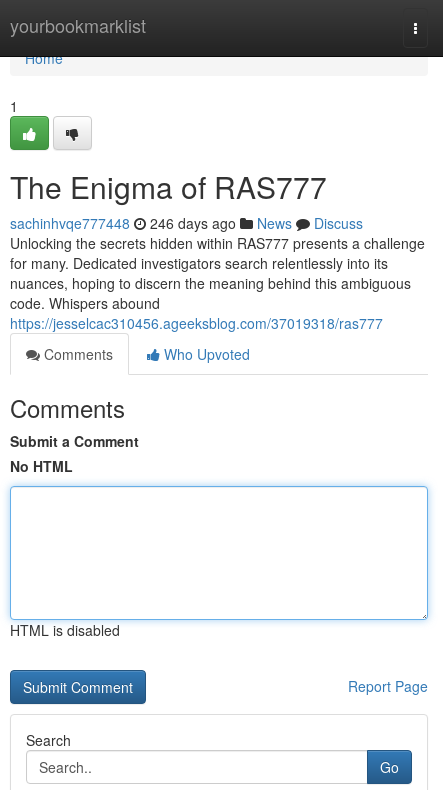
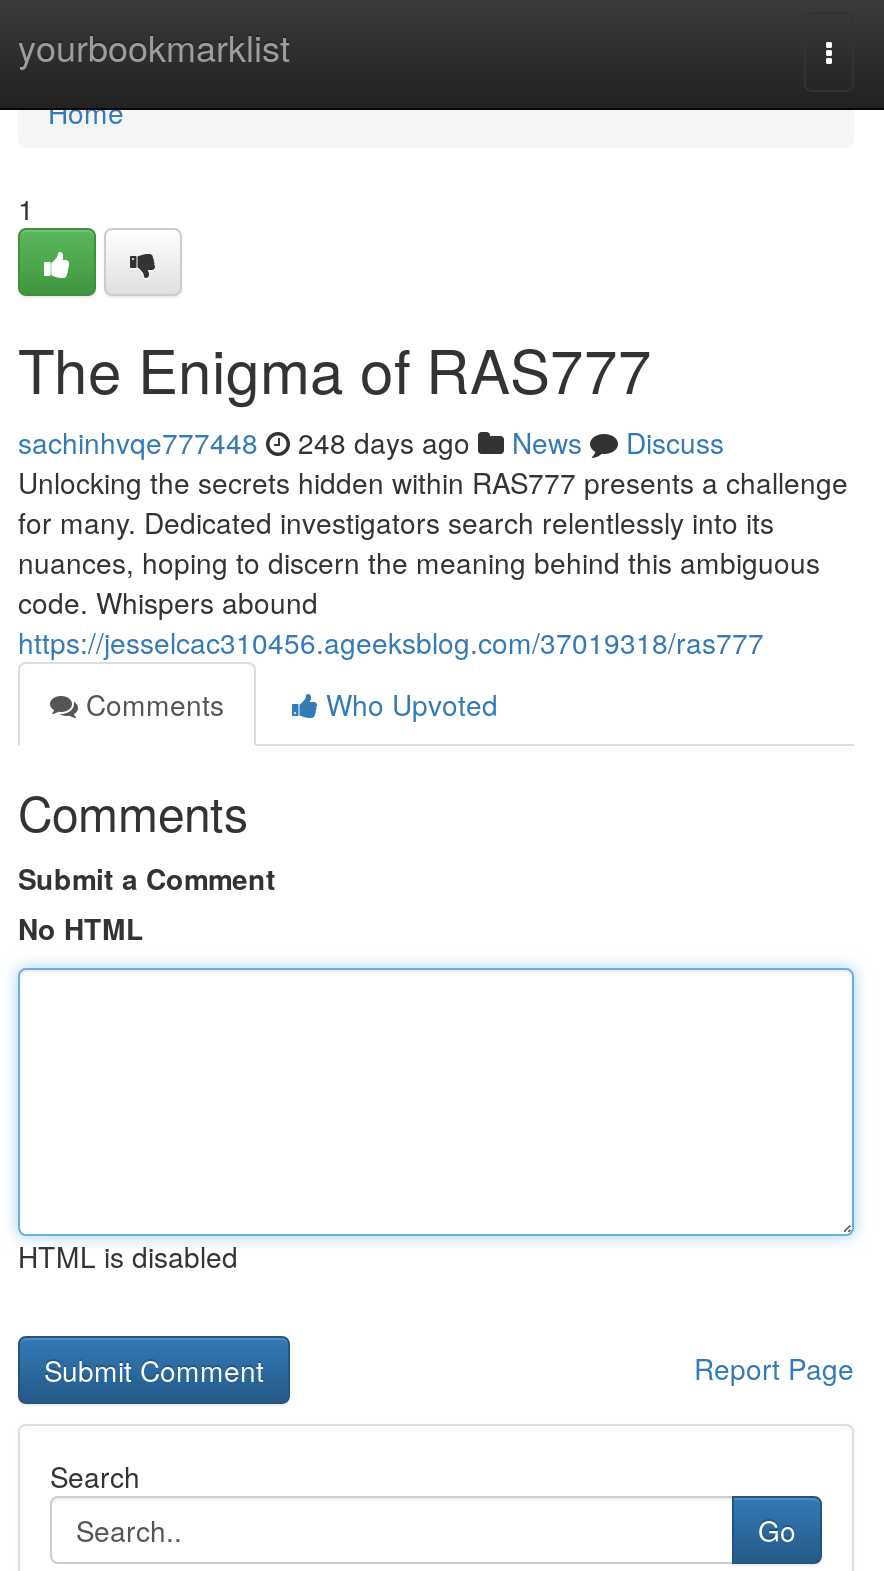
[10,213,363,233] sachinhvqe777448 246 days ago News Discuss -> [18,422,724,462] sachinhvqe777448 248 days ago News Discuss

